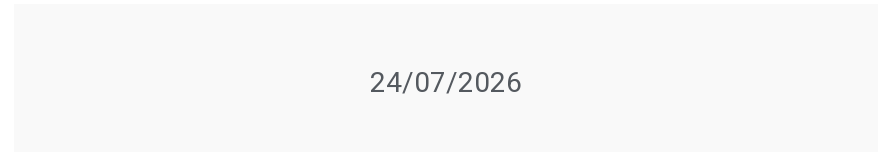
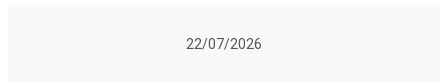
[370,66,522,98] 24/07/2026 -> [186,36,262,52] 22/07/2026

